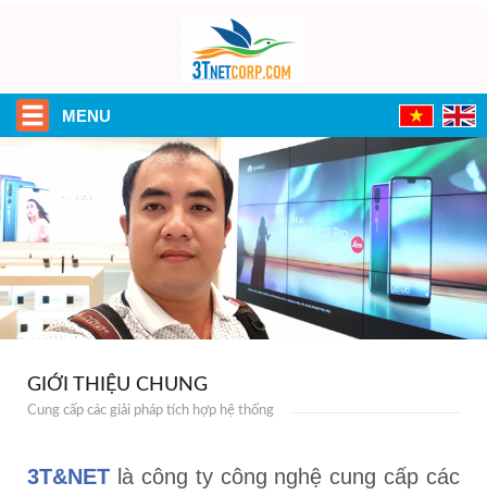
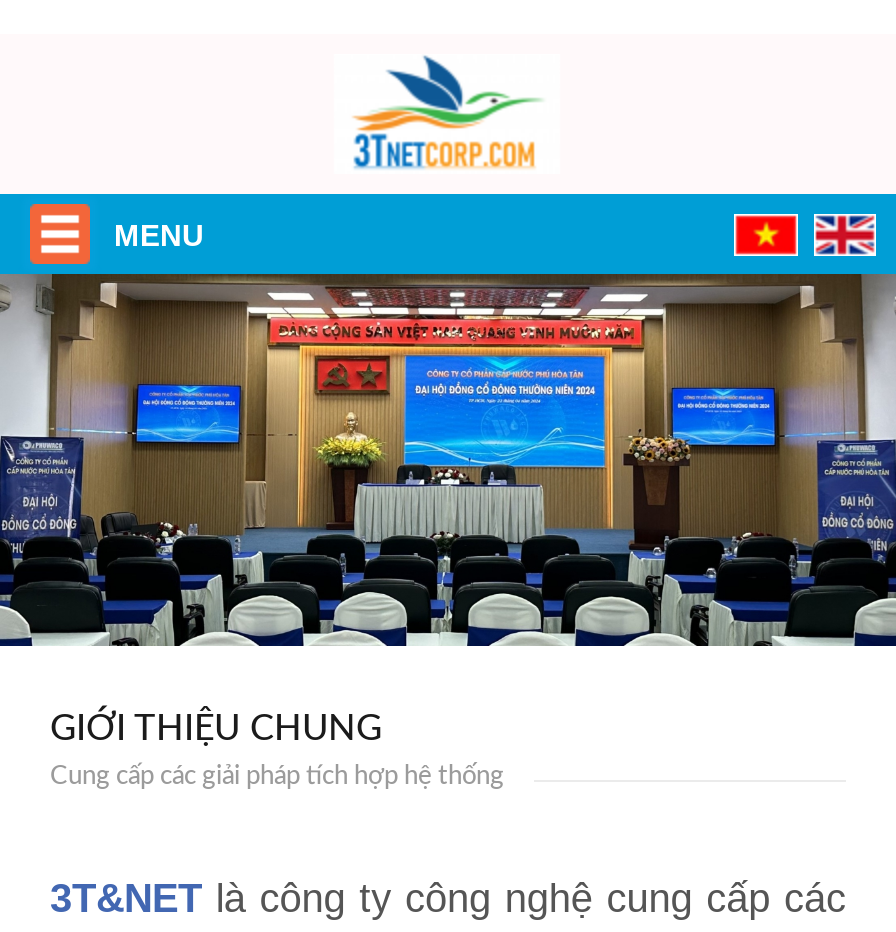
[3,136,484,341] [image] -> [6,272,890,648] [image]

